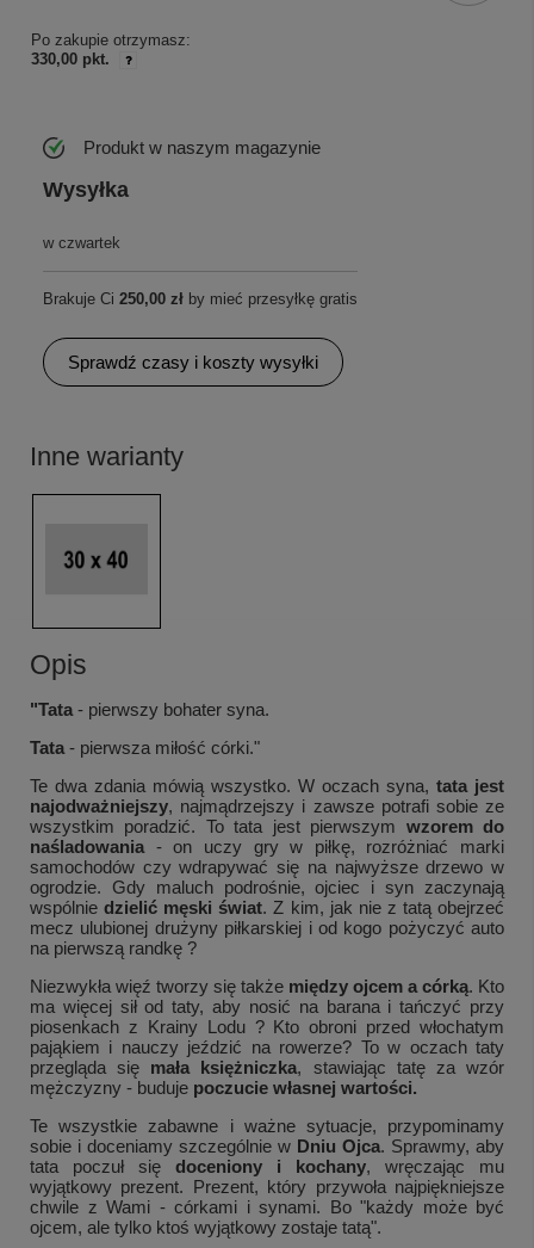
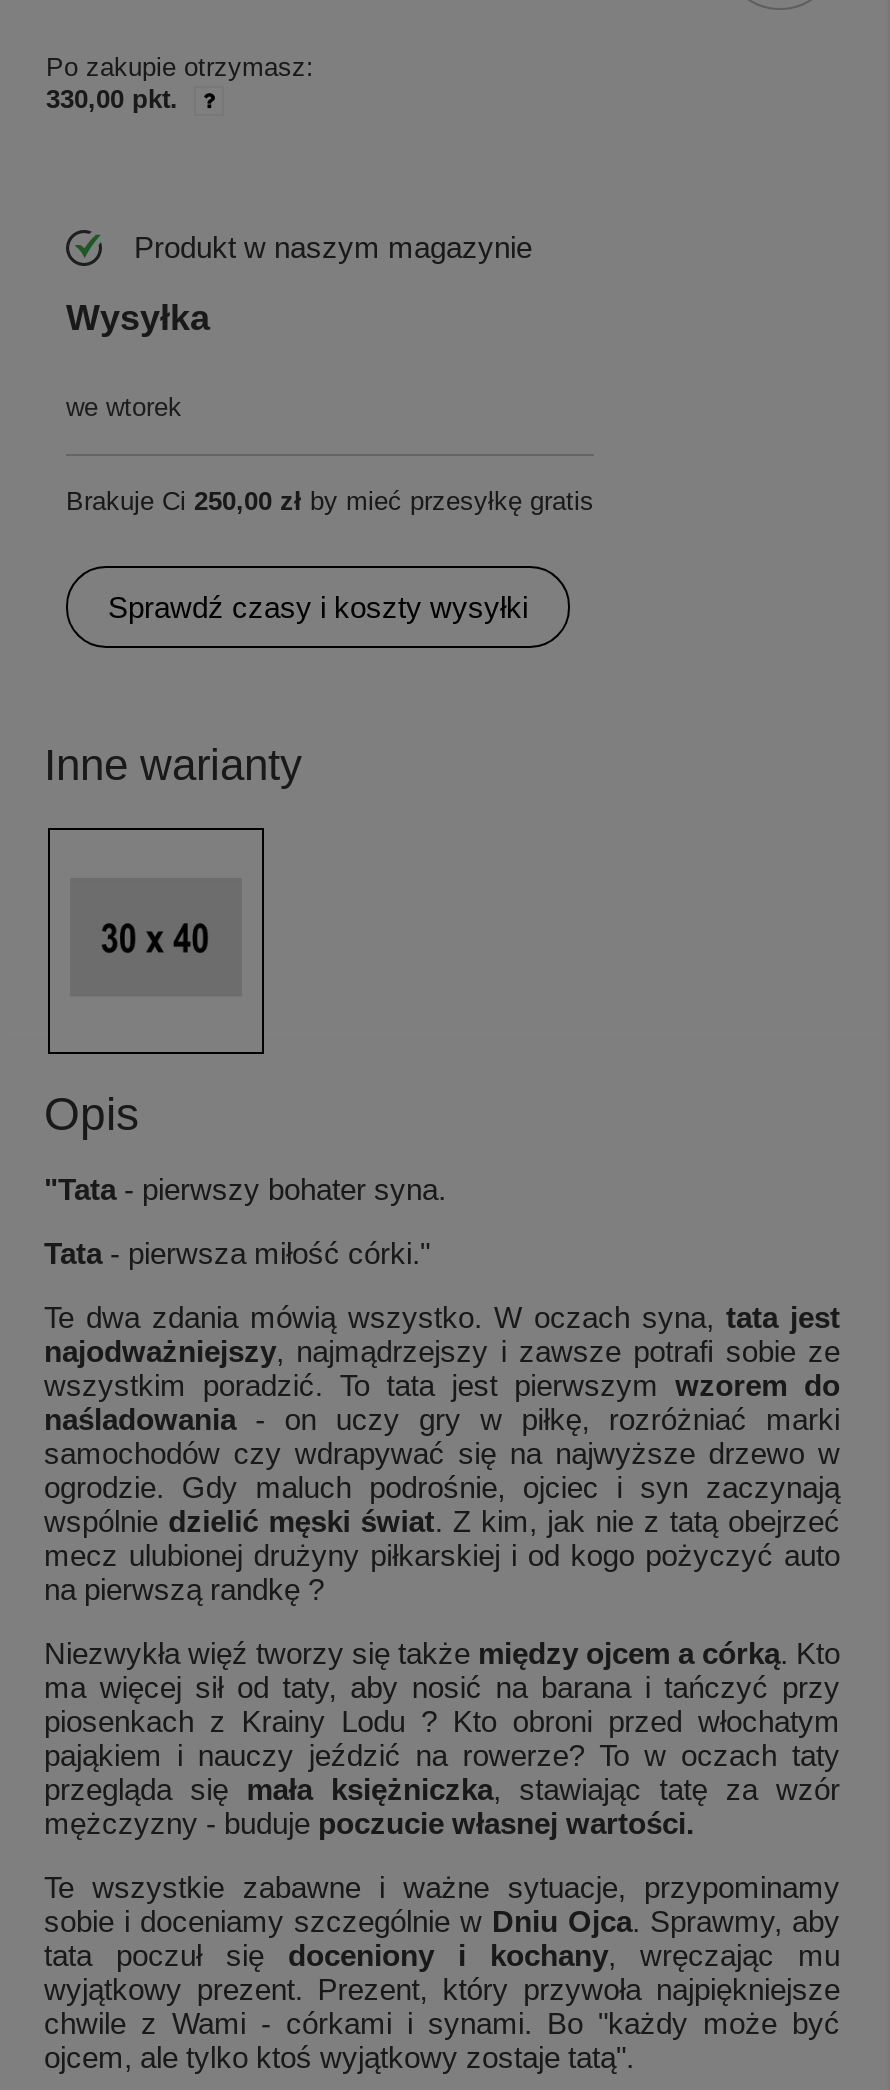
[43,234,120,252] w czwartek -> [66,392,182,422] we wtorek

